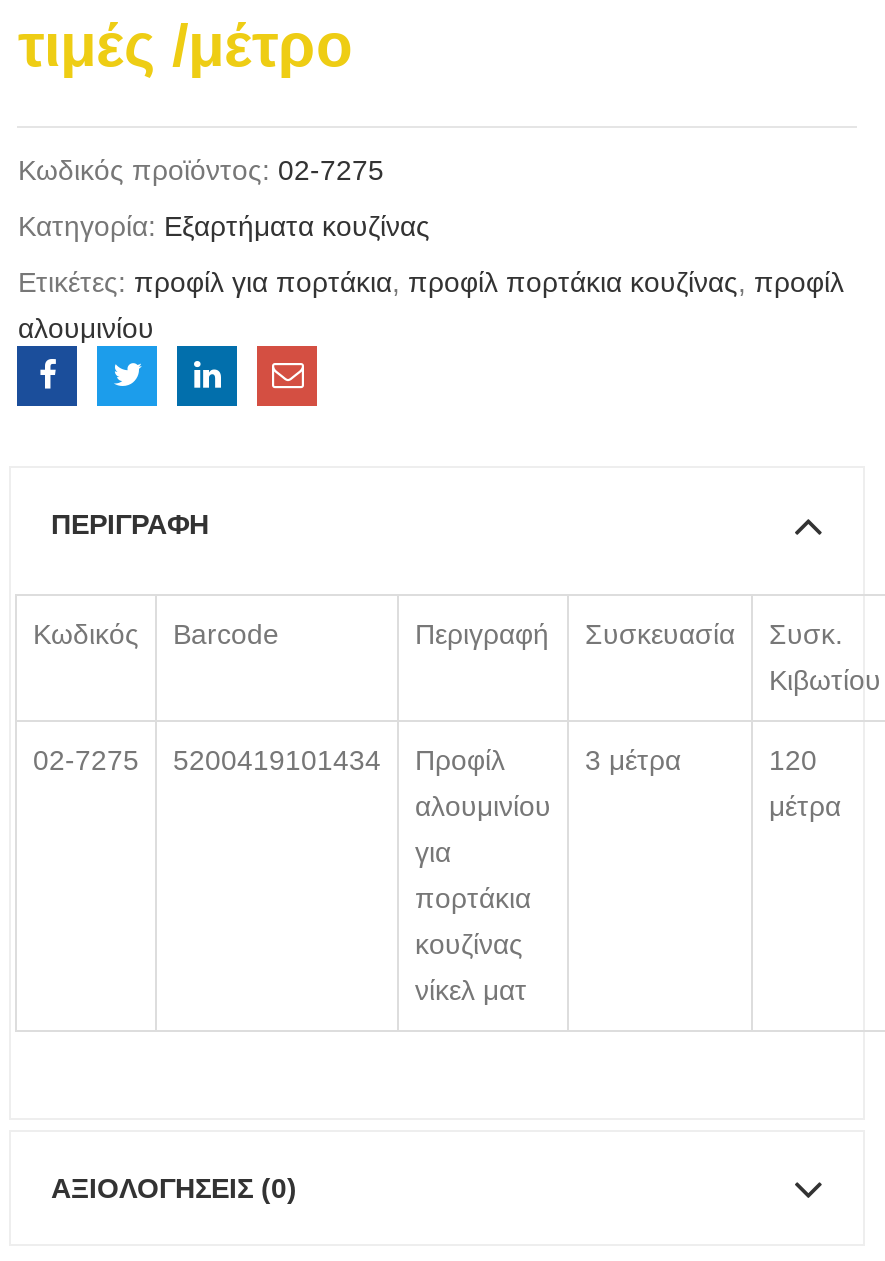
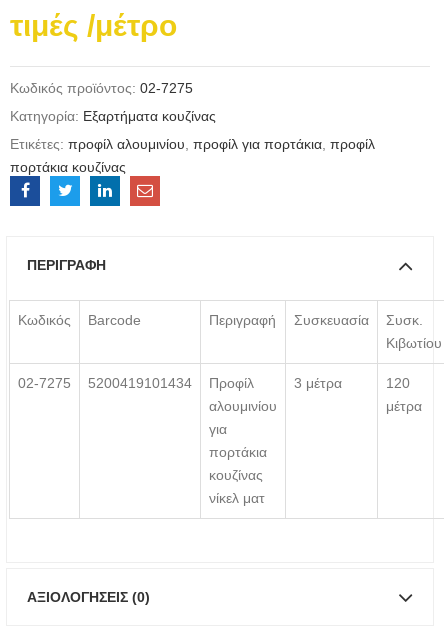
[18,266,844,344] Ετικέτες: προφίλ για πορτάκια, προφίλ πορτάκια κουζίνας, προφίλ | αλουμινίου -> [10,136,375,175] Ετικέτες: προφίλ αλουμινίου, προφίλ για πορτάκια, προφίλ | πορτάκια κουζίνας

